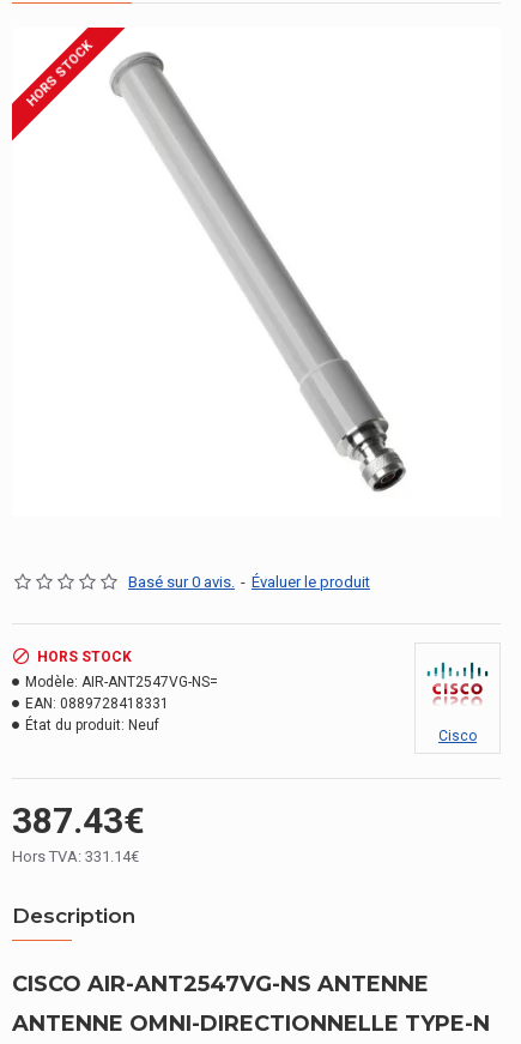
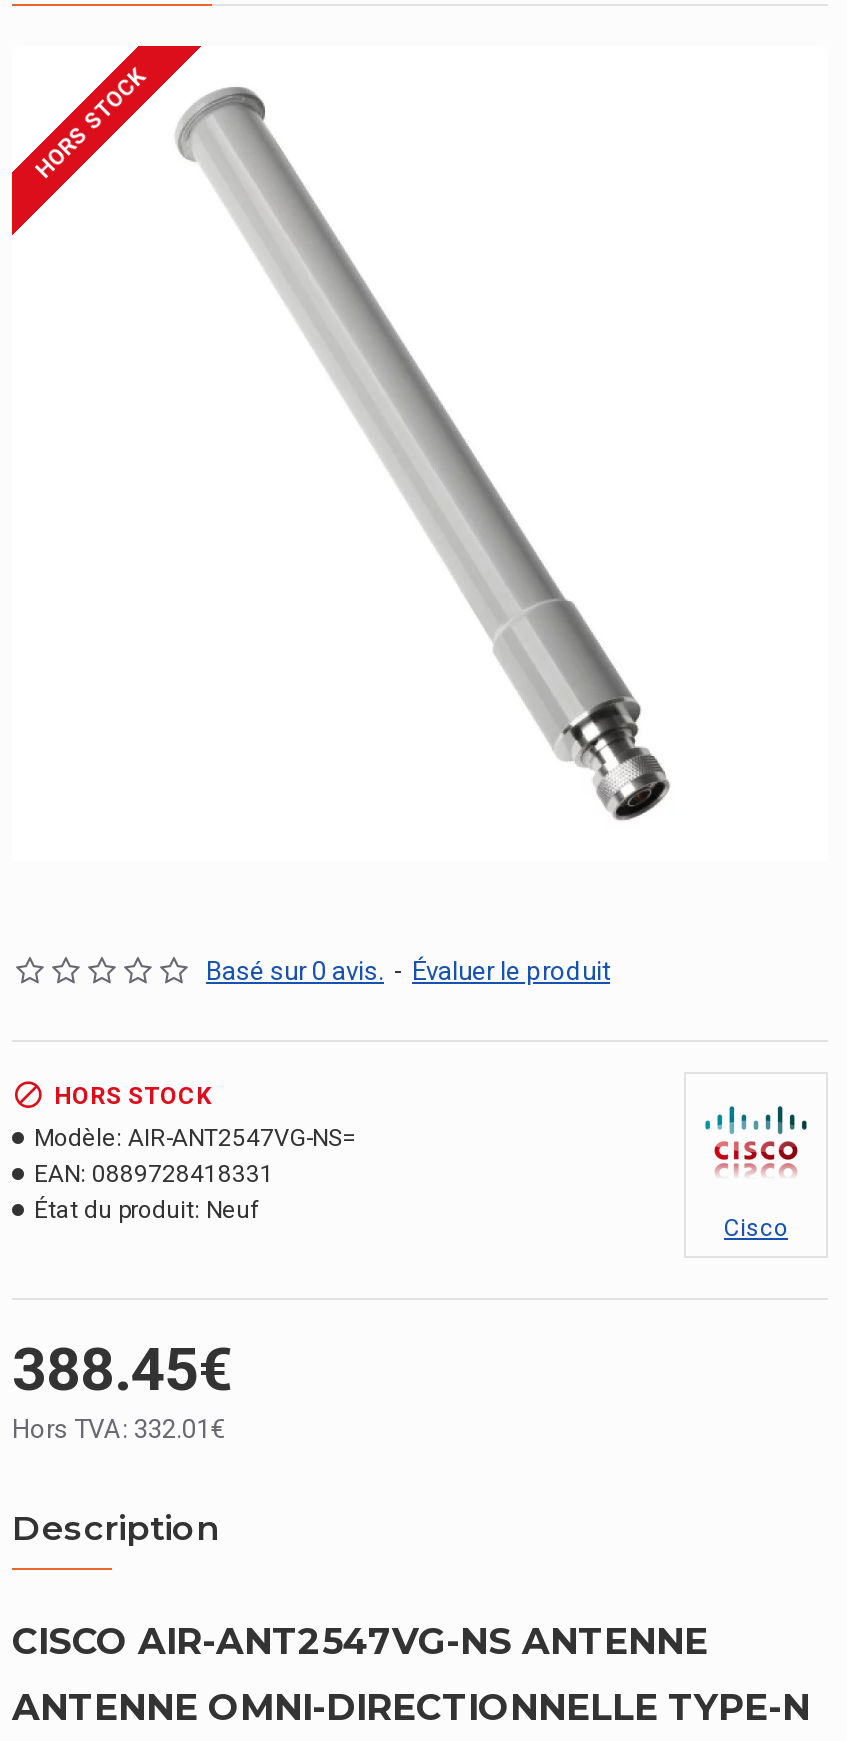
[12,799,145,841] 387.43€ -> [12,1334,234,1404] 388.45€
[12,847,139,865] Hors TVA: 331.14€ -> [12,1414,224,1444] Hors TVA: 332.01€

